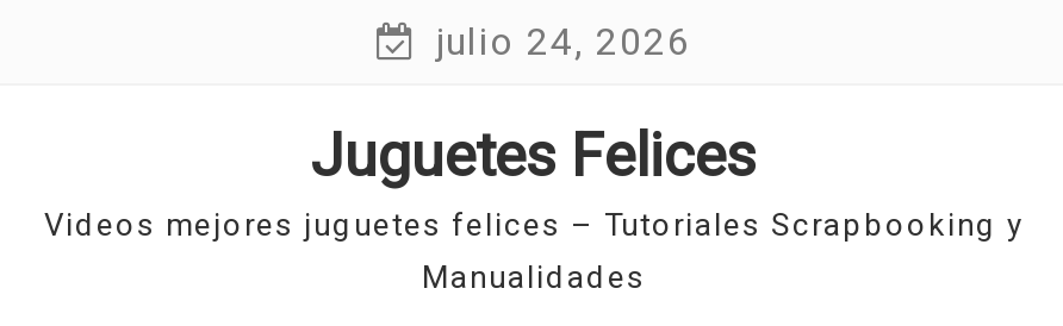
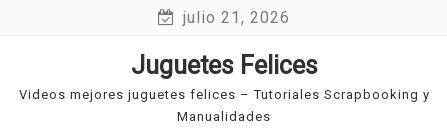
[424,19,691,64] julio 24, 2026 -> [178,8,290,27] julio 21, 2026

